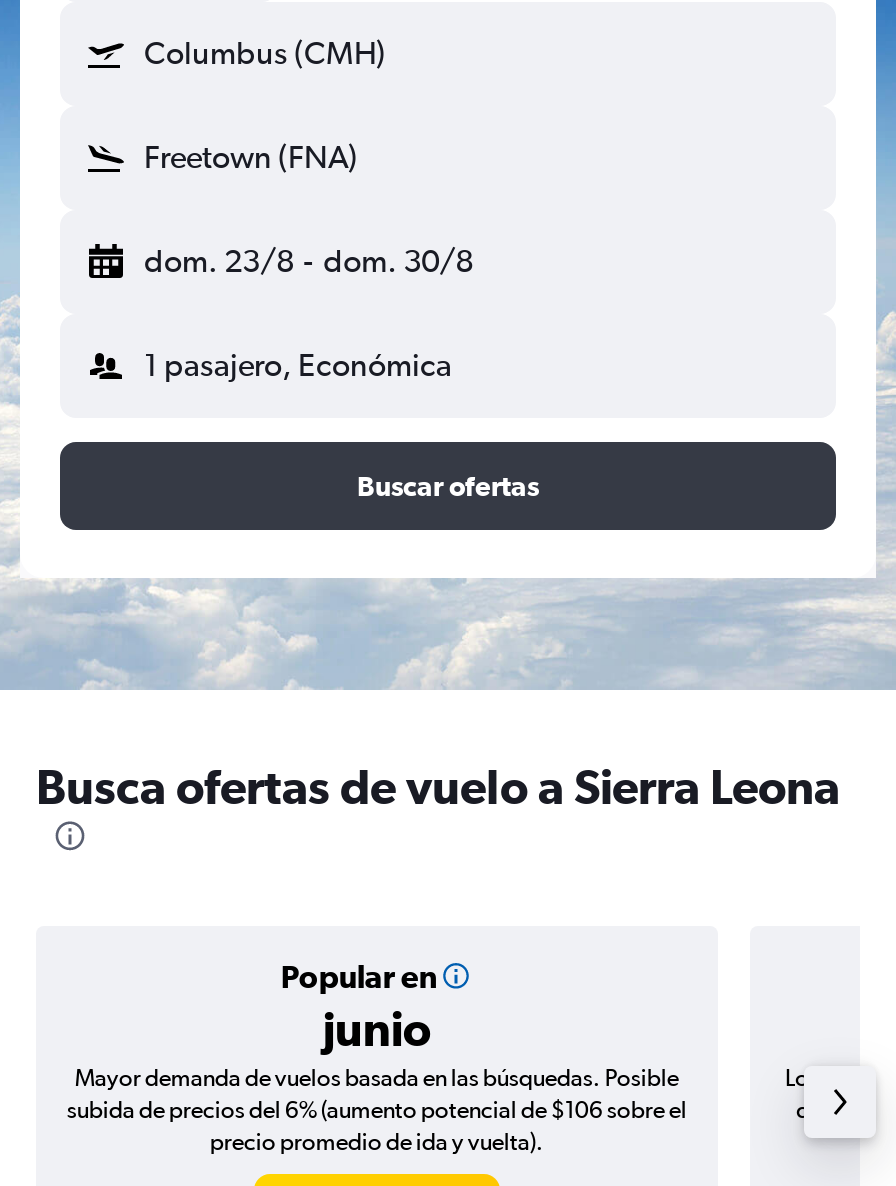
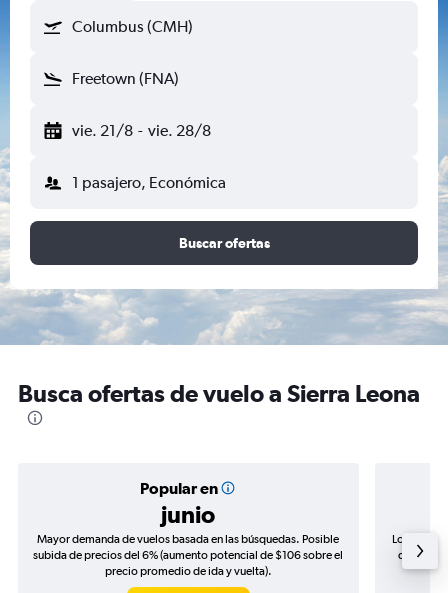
[144,242,473,280] dom. 23/8 - dom. 30/8 -> [72,121,211,140] vie. 21/8 - vie. 28/8

